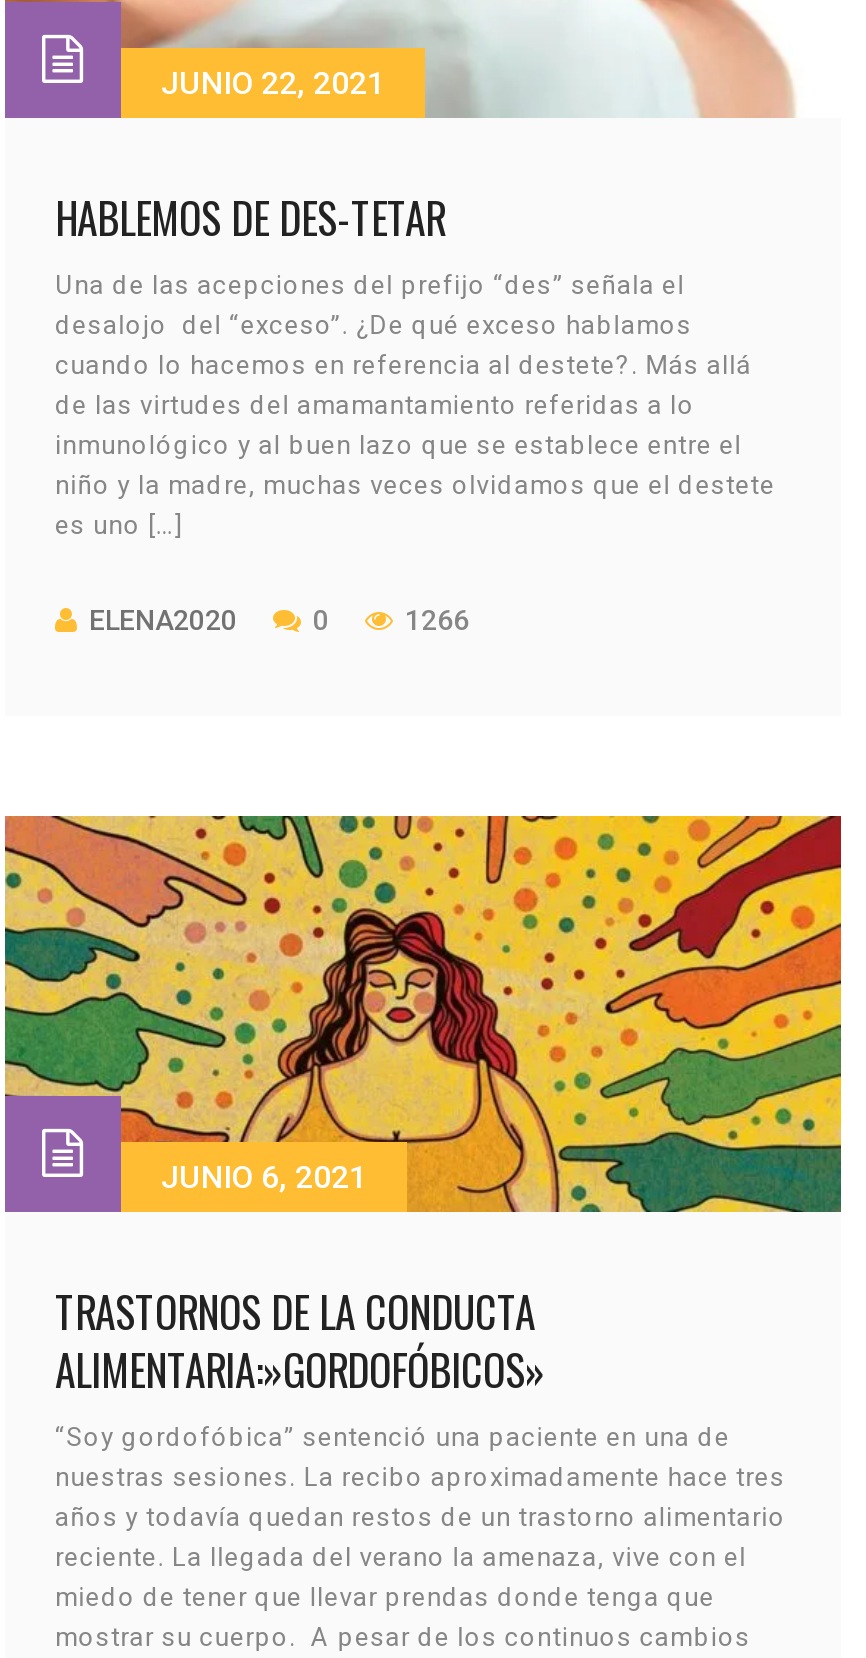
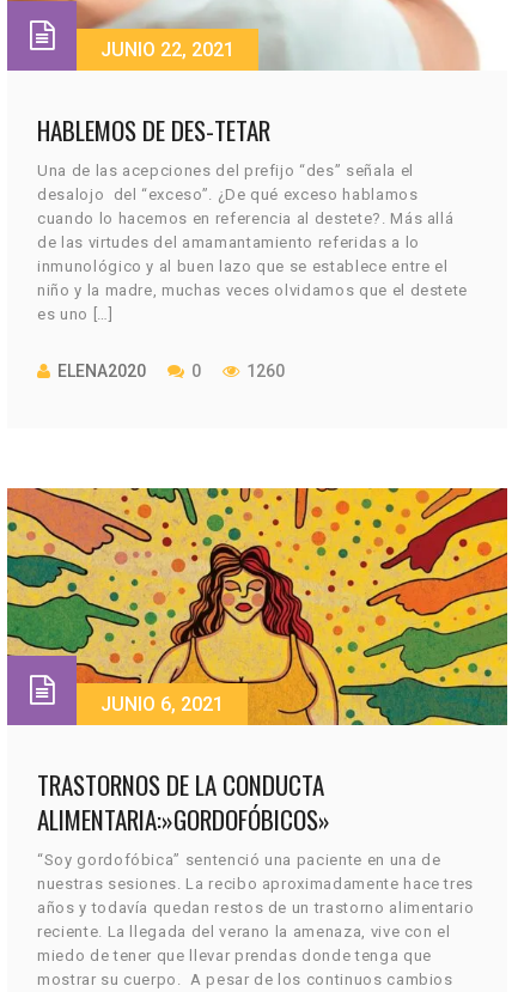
[399,604,469,636] 1266 -> [243,361,285,381] 1260

